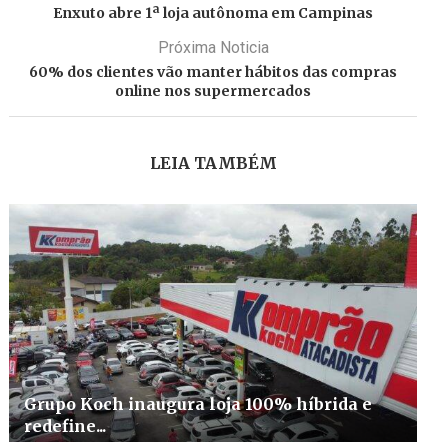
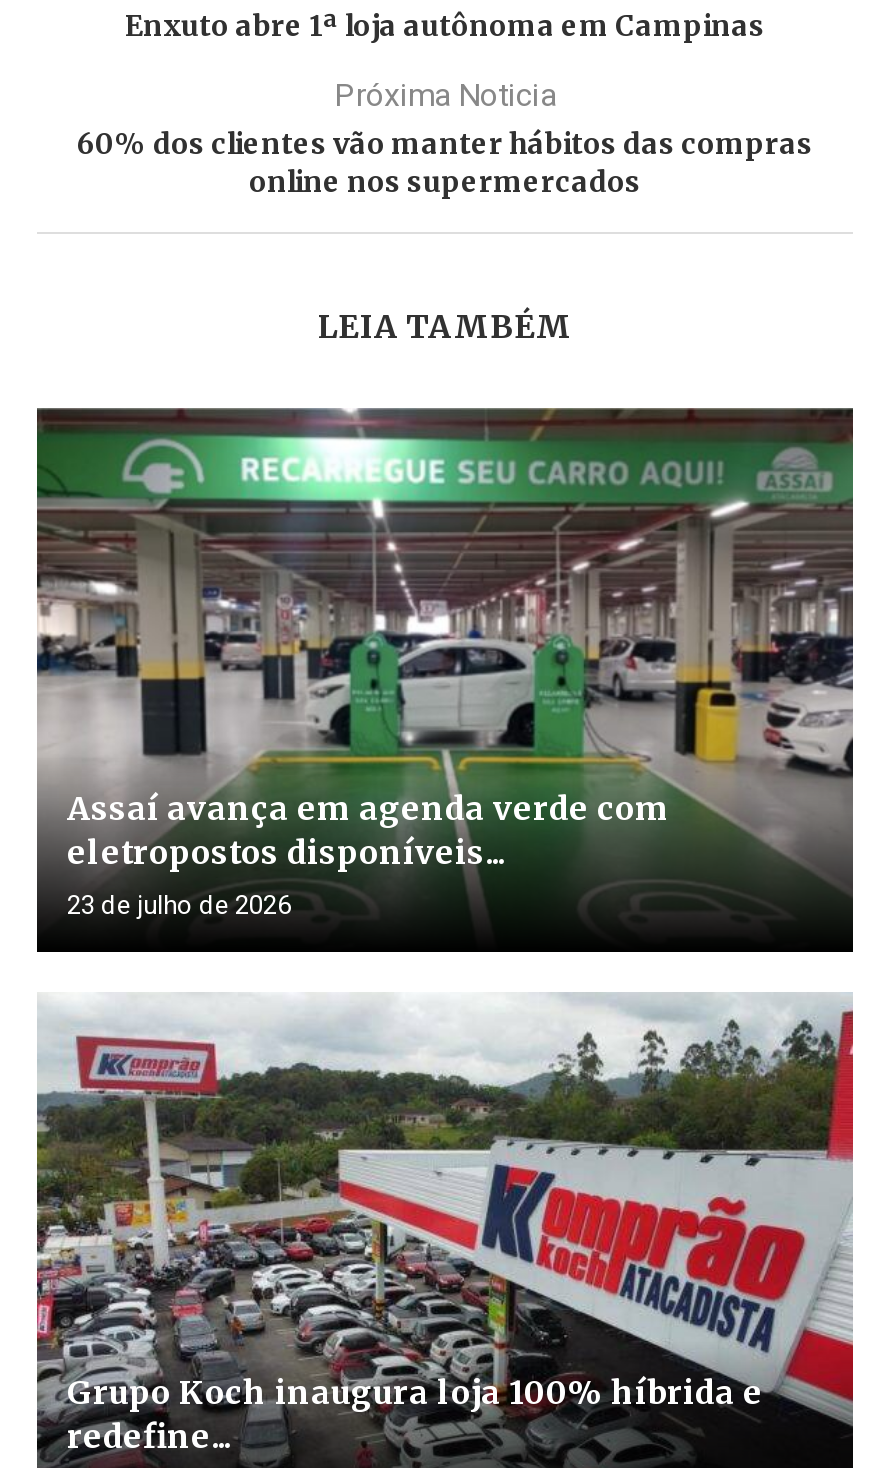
none -> [35,406,855,954] [image] | Assaí avança em agenda verde com | eletropostos disponíveis... | 23 de julho de 2026

